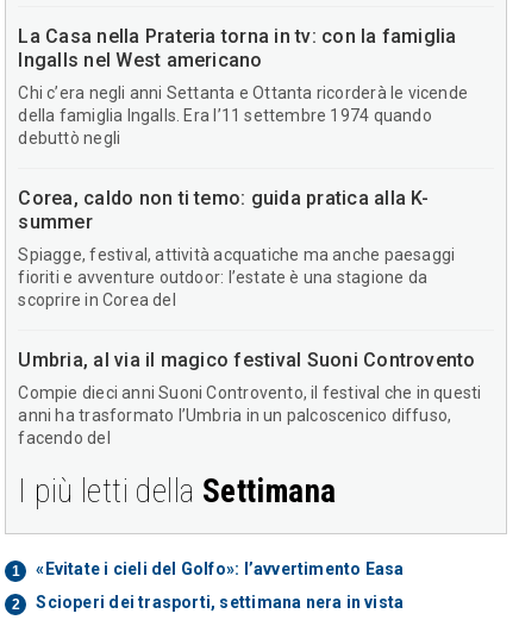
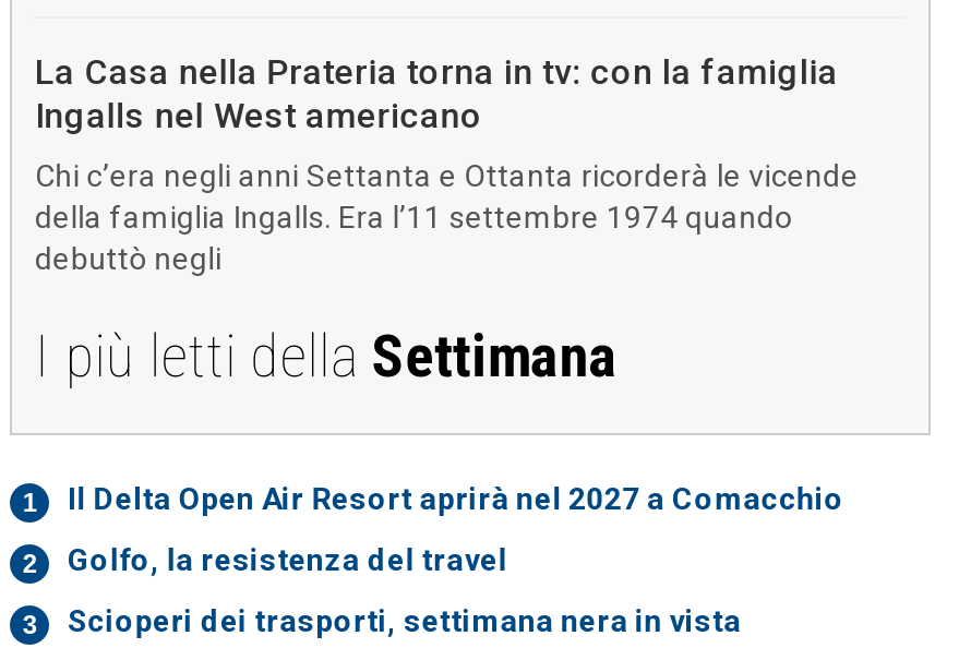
[18,187,482,447] Corea, caldo non ti temo: guida pratica alla K- | summer | Spiagge, festival, attività acquatiche ma anche paesaggi | fioriti e avventure outdoor: l’estate è una stagione da | scoprire in Corea del | Umbria, al via il magico festival Suoni Controvento | Compie dieci anni Suoni Controvento, il festival che in questi | anni ha trasformato l’Umbria in un palcoscenico diffuso, | facendo del -> none
moved [18,472,336,510] -> [35,322,618,391]: I più letti della Settimana
[36,559,404,578] «Evitate i cieli del Golfo»: l’avvertimento Easa -> [67,481,844,577] Il Delta Open Air Resort aprirà nel 2027 a Comacchio | Golfo, la resistenza del travel

